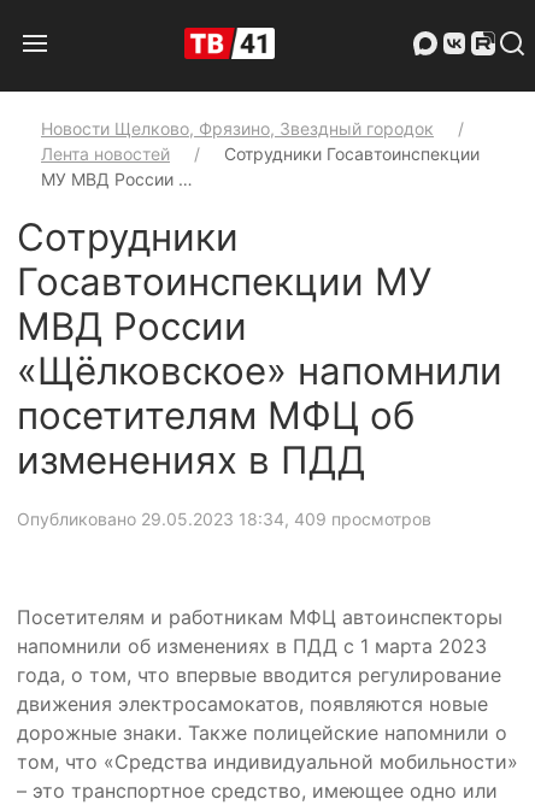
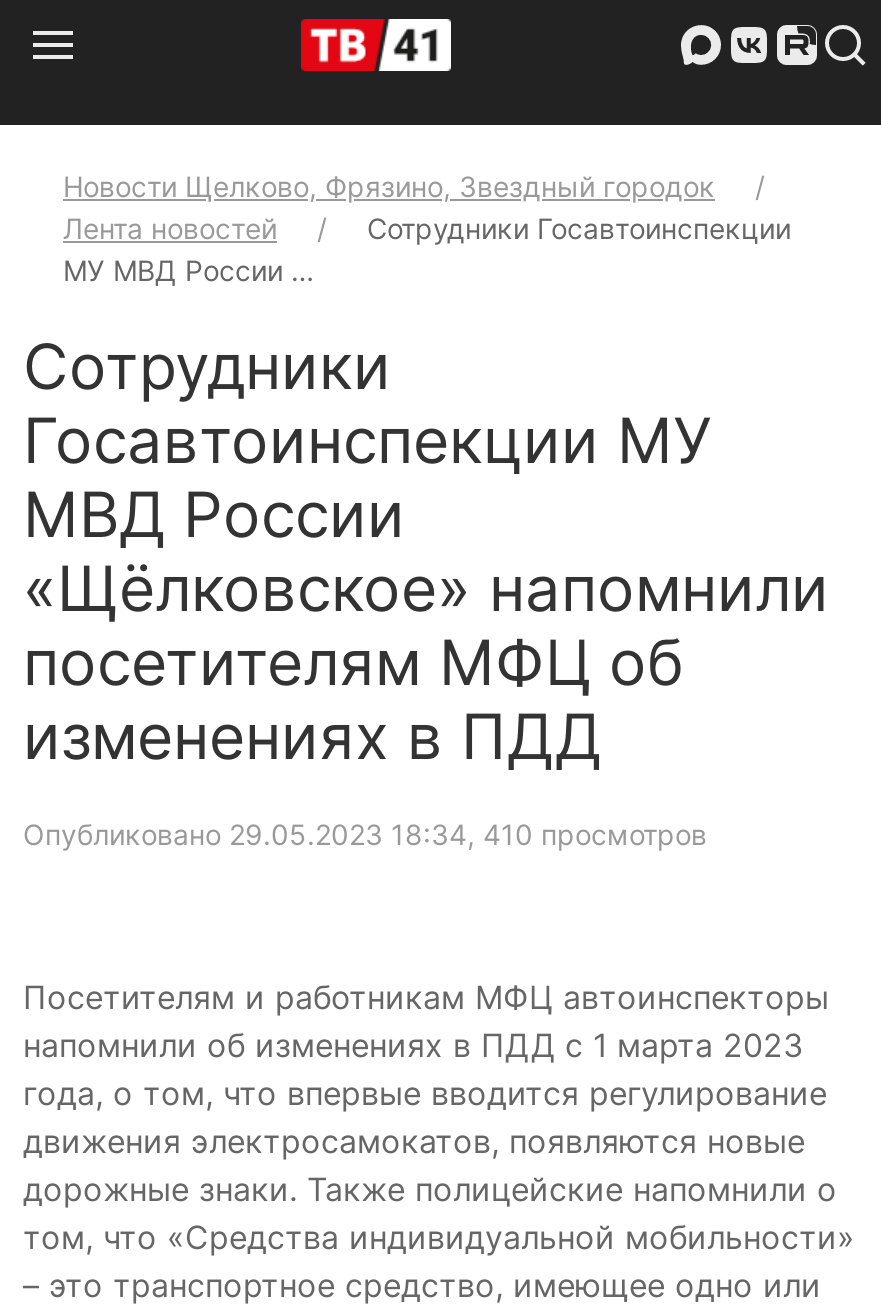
[17,509,431,529] Опубликовано 29.05.2023 18:34, 409 просмотров -> [23,817,707,851] Опубликовано 29.05.2023 18:34, 410 просмотров

